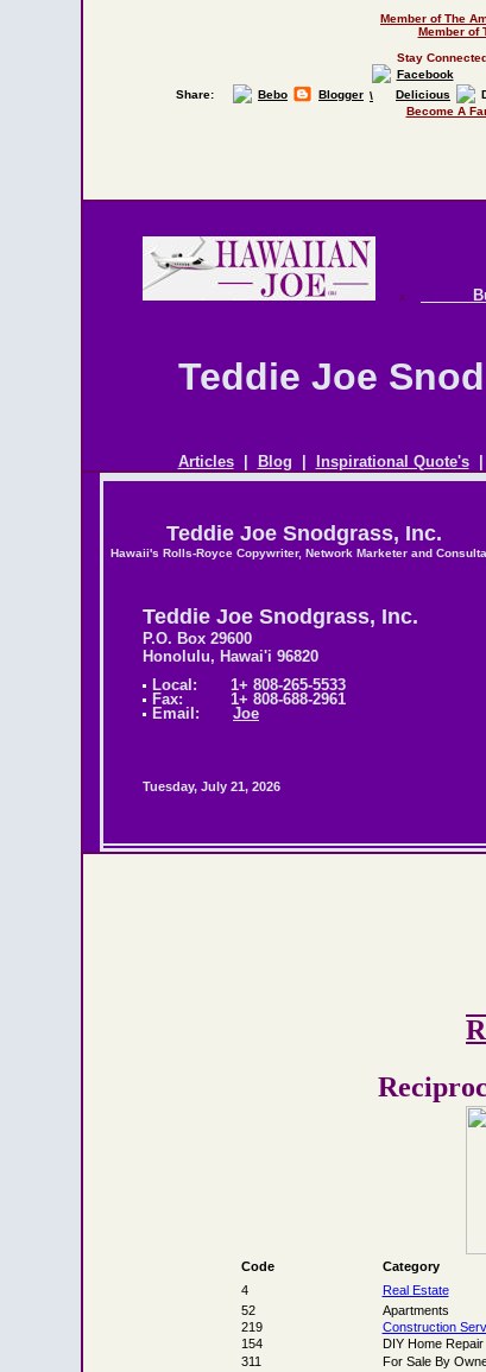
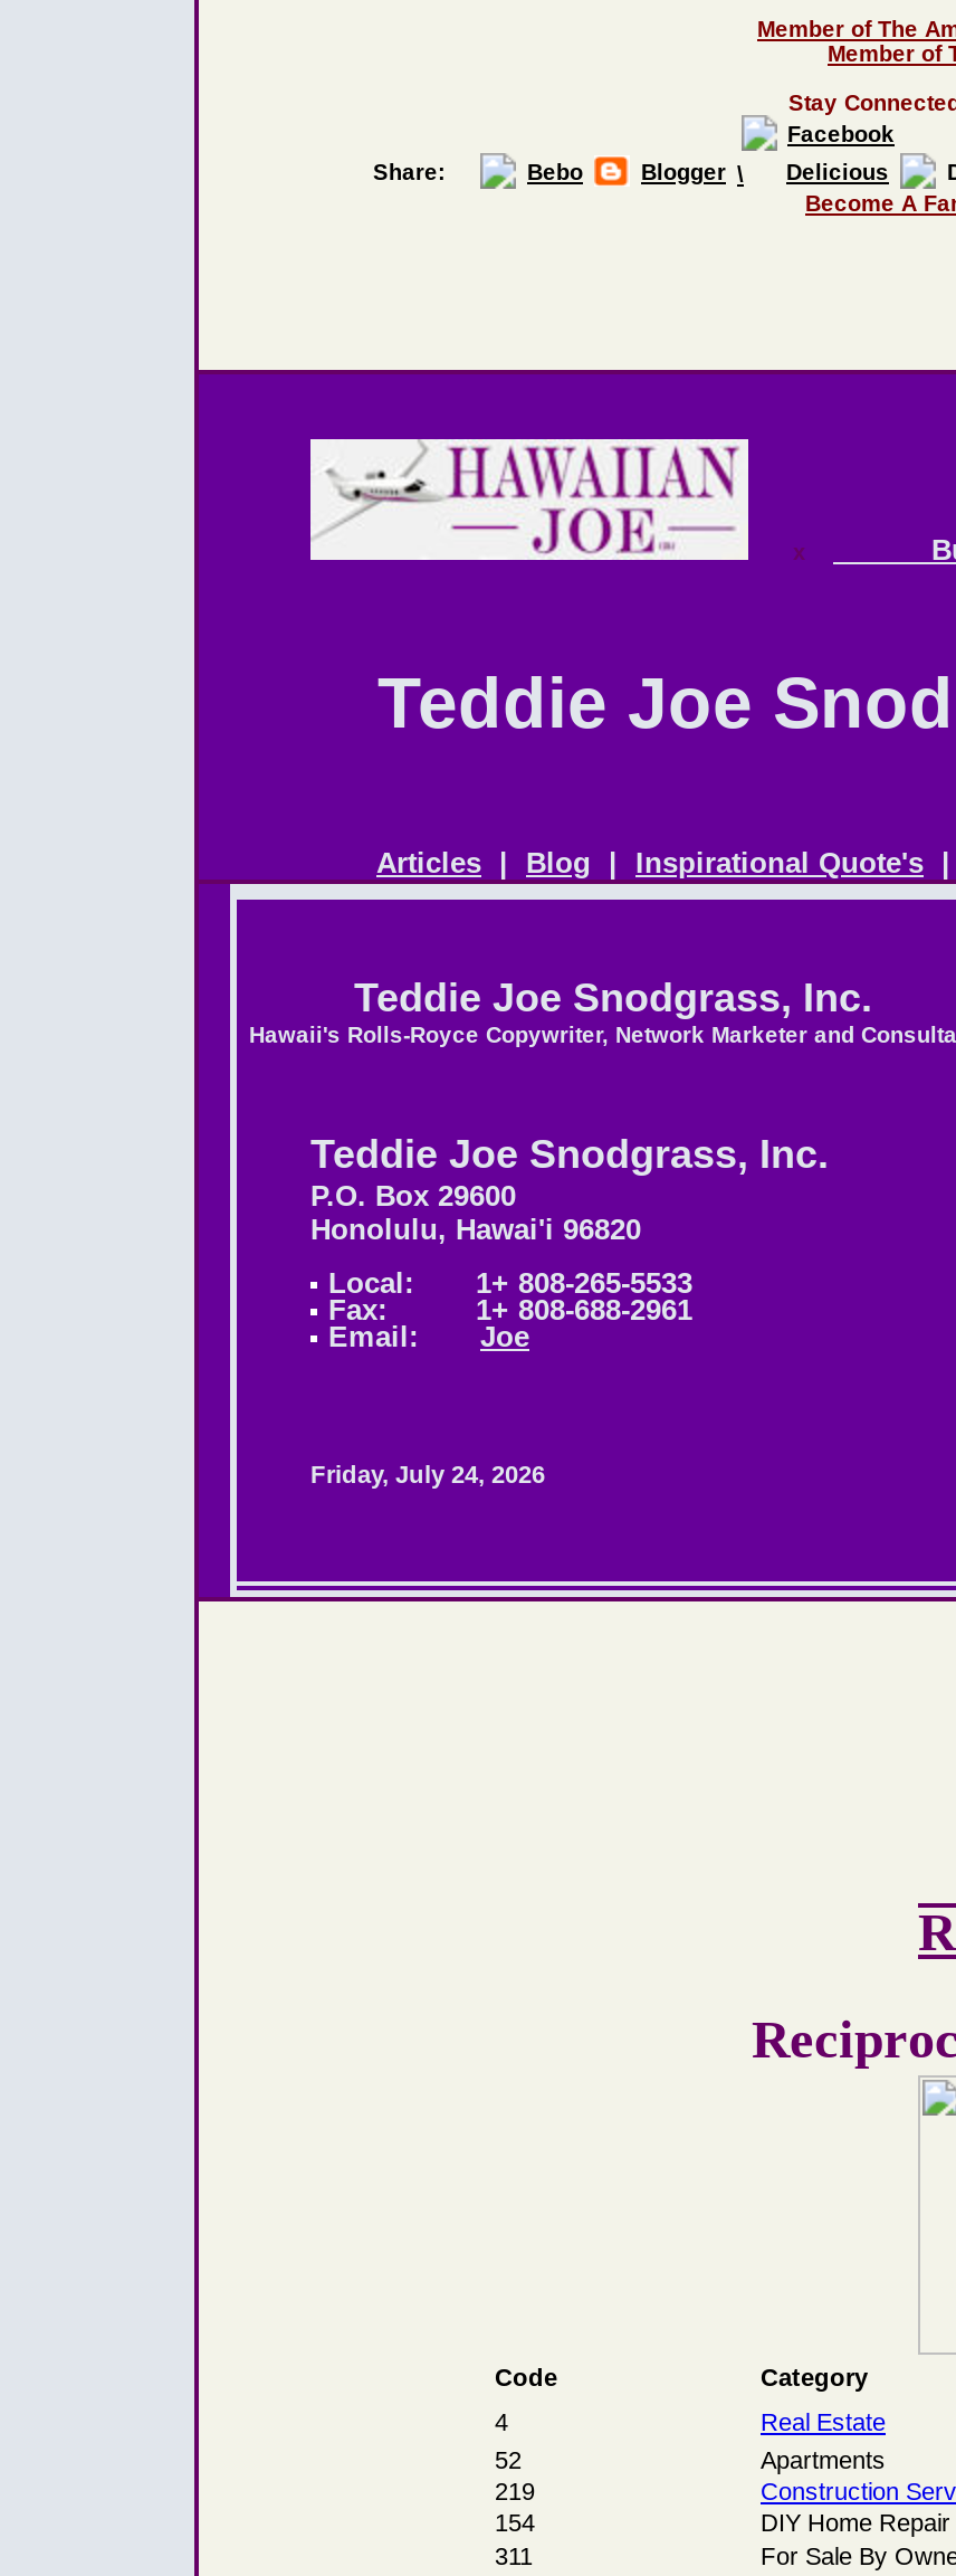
[143,779,280,794] Tuesday, July 21, 2026 -> [310,1461,545,1487] Friday, July 24, 2026

